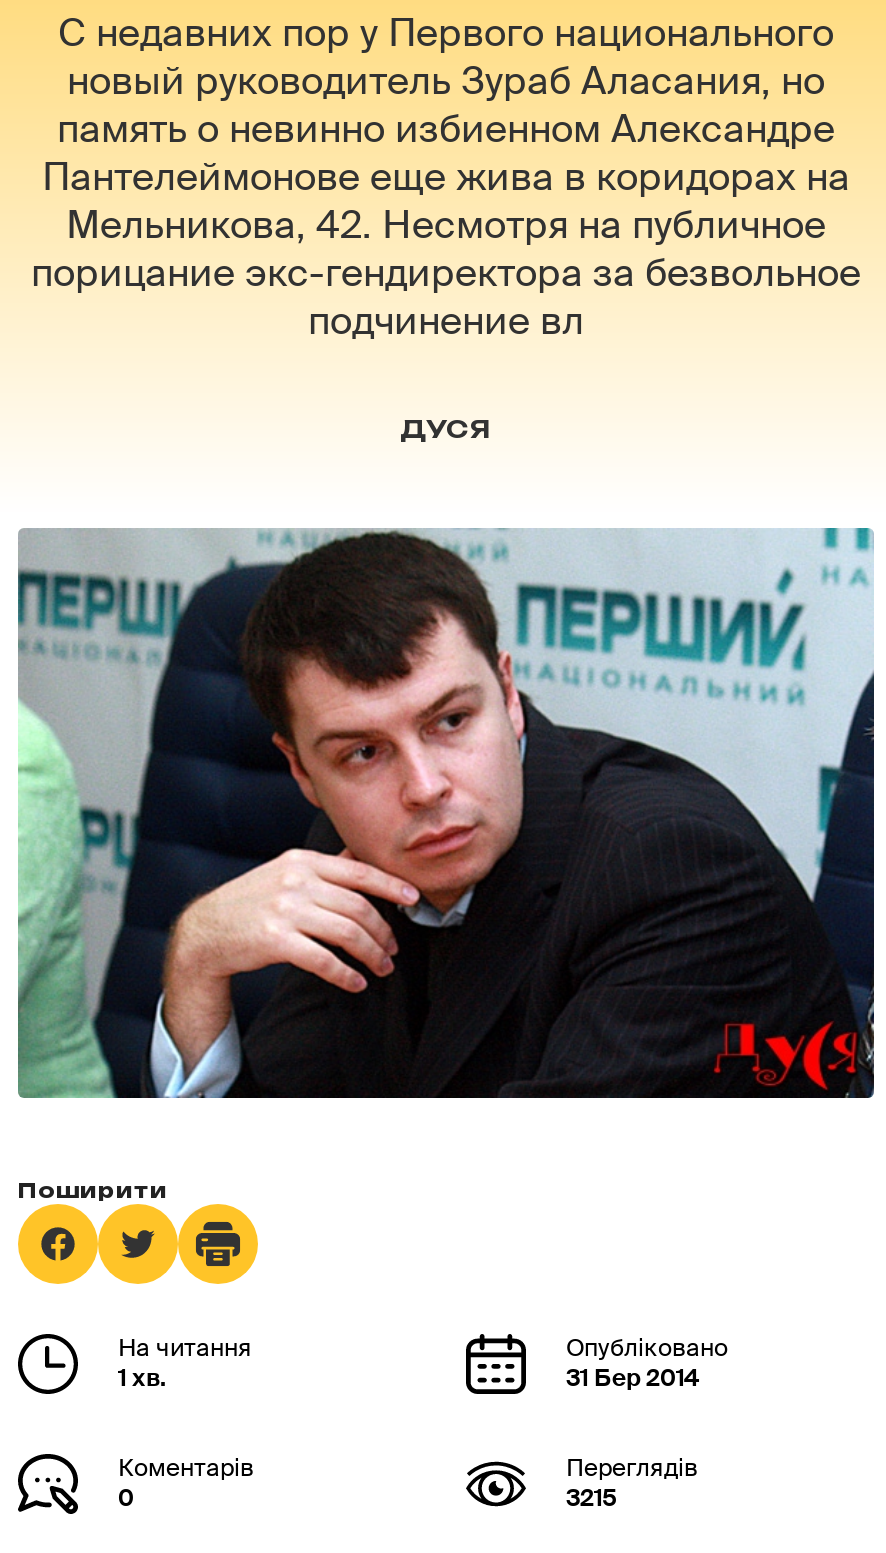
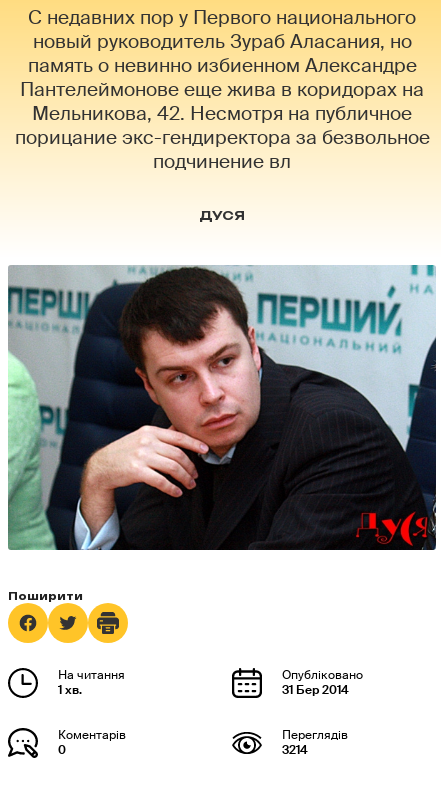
[566,1483,616,1515] 3215 -> [282,742,308,758] 3214

